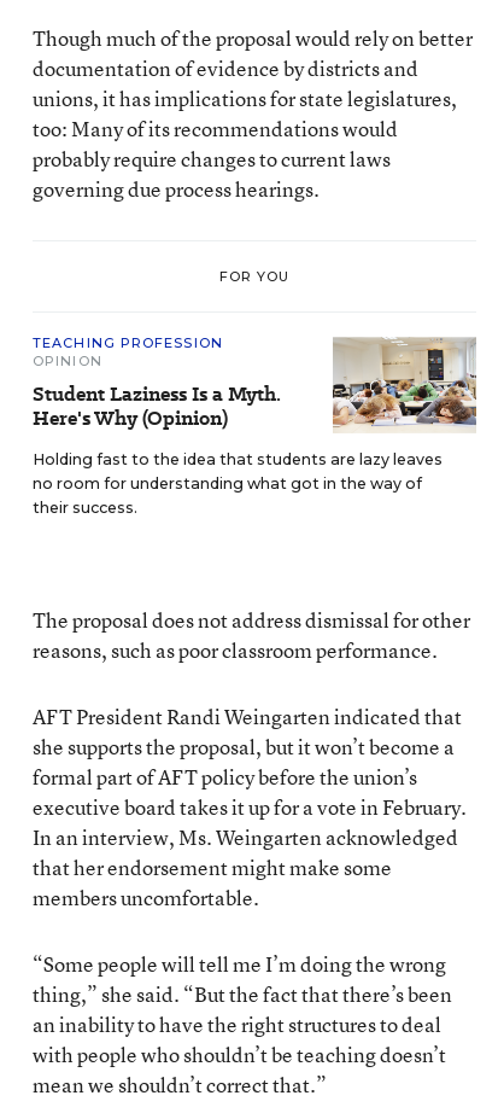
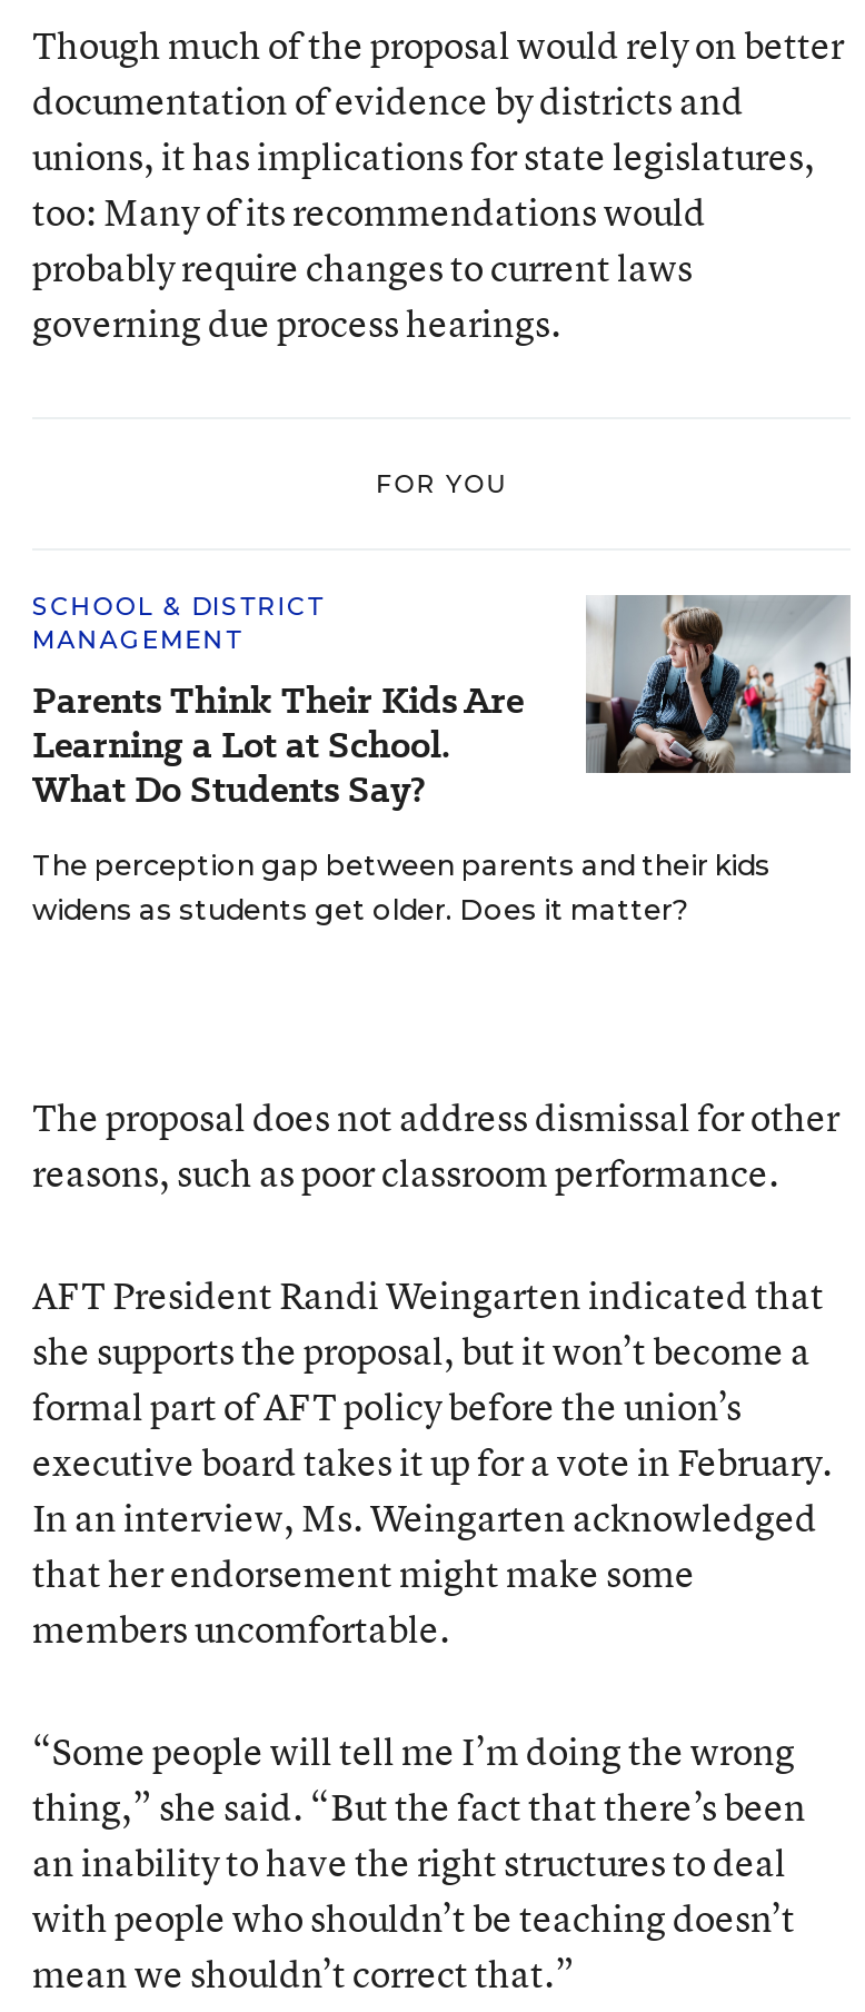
[33,334,281,432] TEACHING PROFESSION | OPINION | Student Laziness Is a Myth. | Here's Why (Opinion) -> [32,591,524,815] SCHOOL & DISTRICT | MANAGEMENT | Parents Think Their Kids Are | Learning a Lot at School. | What Do Students Say?
[33,337,477,517] [image] | Holding fast to the idea that students are lazy leaves | no room for understanding what got in the way of | their success. -> [32,595,853,926] [image] | The perception gap between parents and their kids | widens as students get older. Does it matter?

